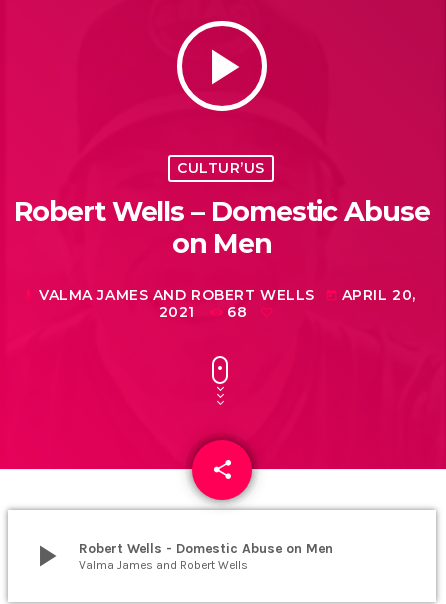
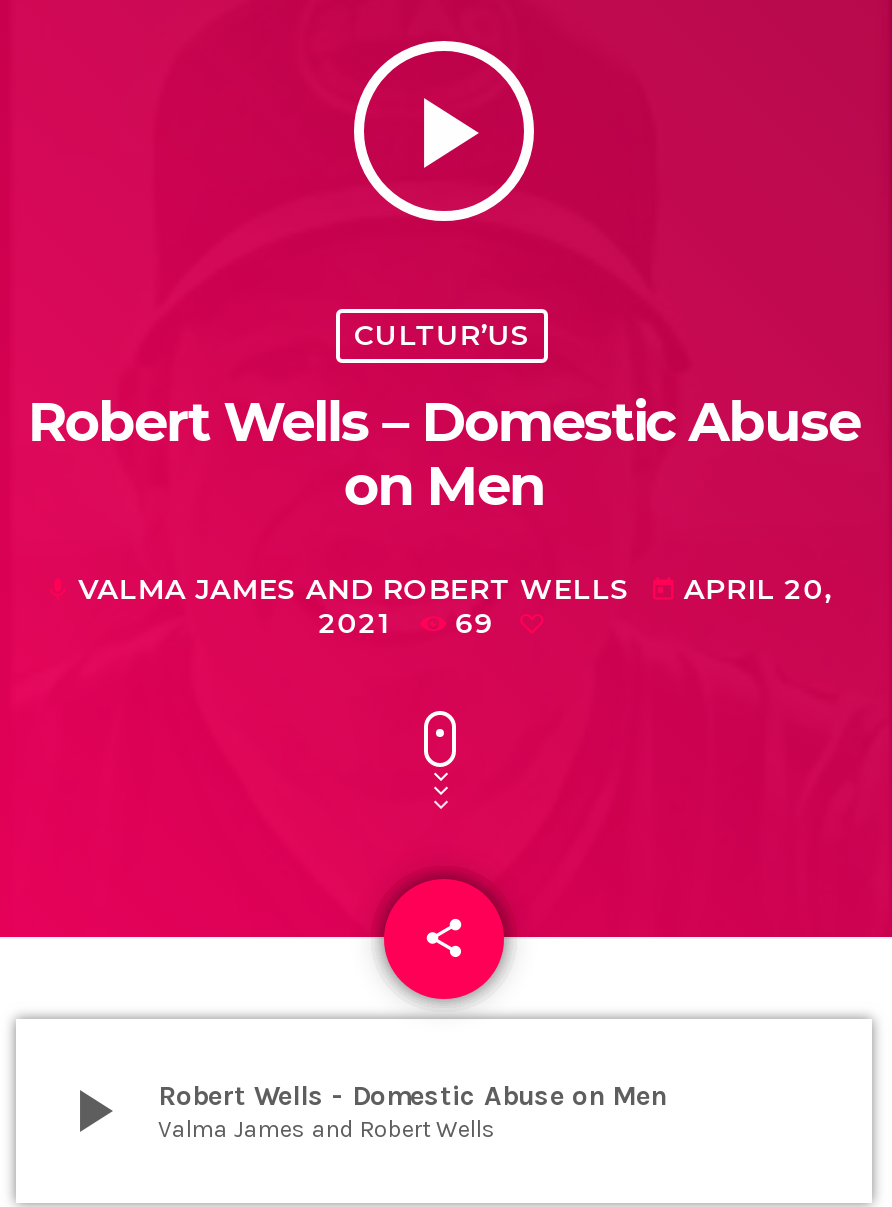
[159,304,252,322] 2021 68 -> [318,606,502,642] 2021 69

